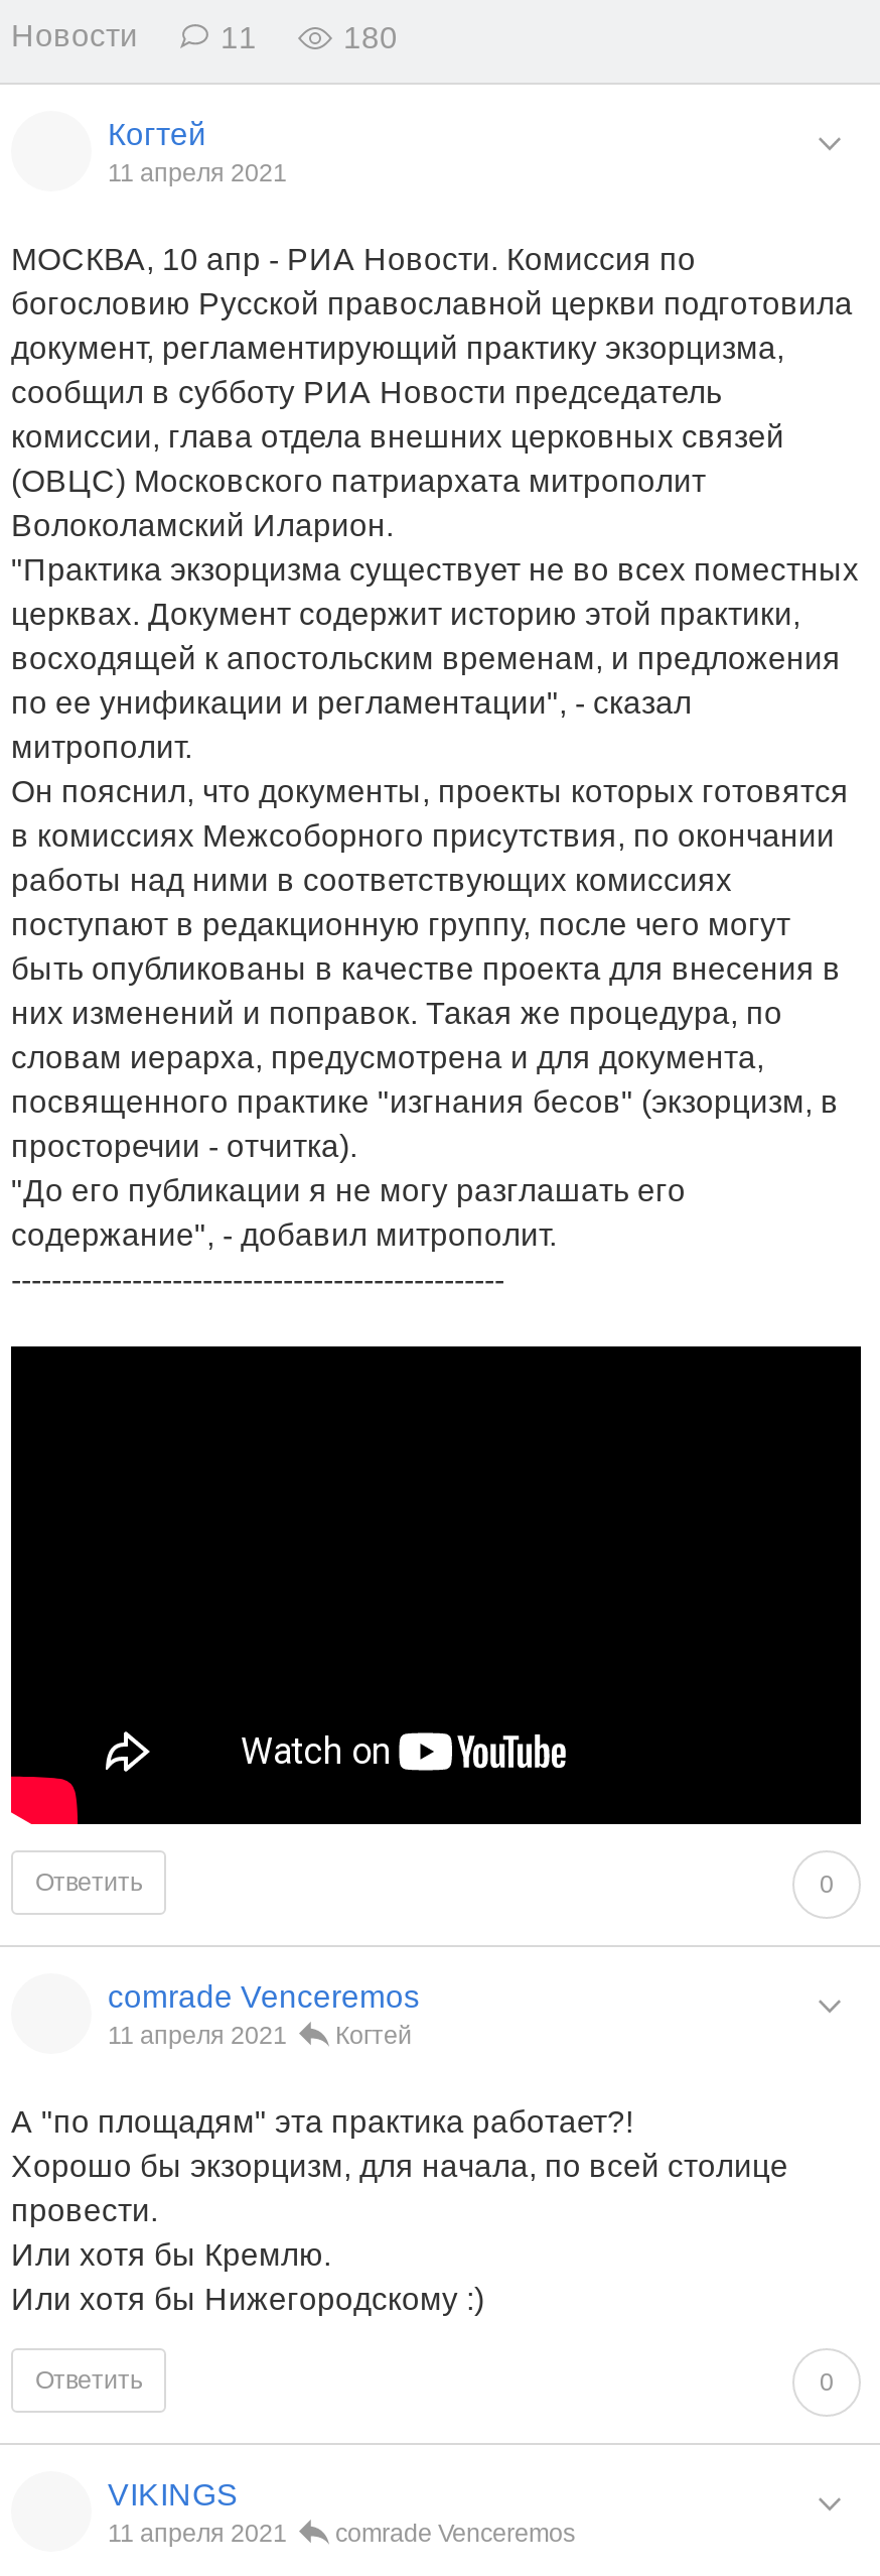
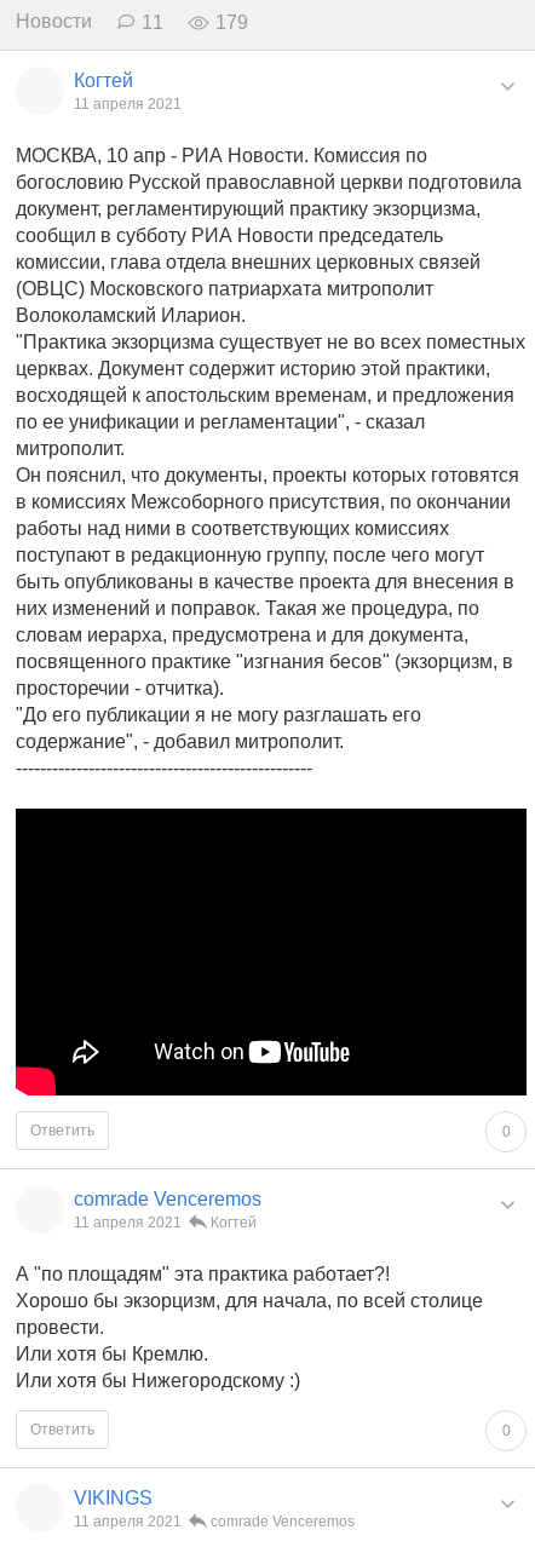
[343,20,398,54] 180 -> [215,12,248,32] 179

